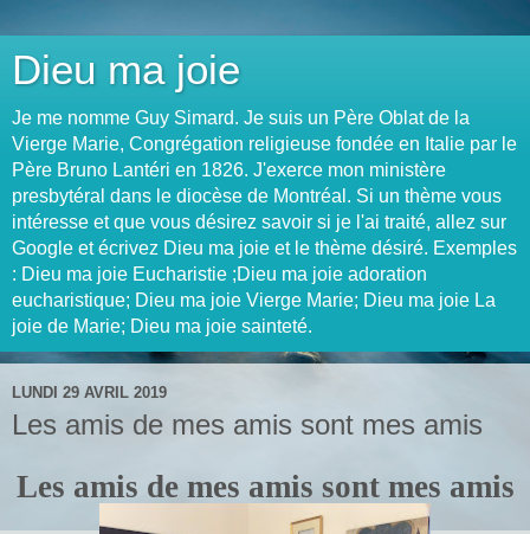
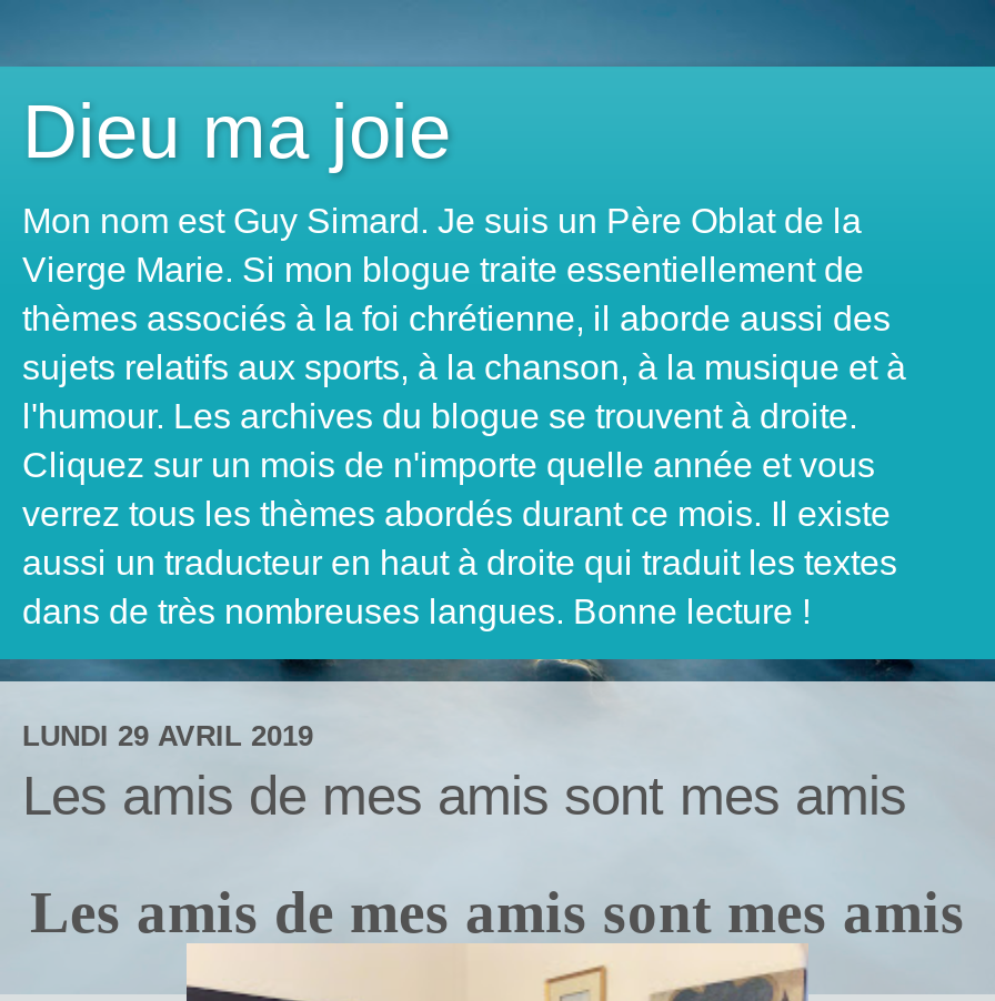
[12,108,517,336] Je me nomme Guy Simard. Je suis un Père Oblat de la | Vierge Marie, Congrégation religieuse fondée en Italie par le | Père Bruno Lantéri en 1826. J'exerce mon ministère | presbytéral dans le diocèse de Montréal. Si un thème vous | intéresse et que vous désirez savoir si je l'ai traité, allez sur | Google et écrivez Dieu ma joie et le thème désiré. Exemples | : Dieu ma joie Eucharistie ;Dieu ma joie adoration | eucharistique; Dieu ma joie Vierge Marie; Dieu ma joie La | joie de Marie; Dieu ma joie sainteté. -> [22,202,906,630] Mon nom est Guy Simard. Je suis un Père Oblat de la | Vierge Marie. Si mon blogue traite essentiellement de | thèmes associés à la foi chrétienne, il aborde aussi des | sujets relatifs aux sports, à la chanson, à la musique et à | l'humour. Les archives du blogue se trouvent à droite. | Cliquez sur un mois de n'importe quelle année et vous | verrez tous les thèmes abordés durant ce mois. Il existe | aussi un traducteur en haut à droite qui traduit les textes | dans de très nombreuses langues. Bonne lecture !

